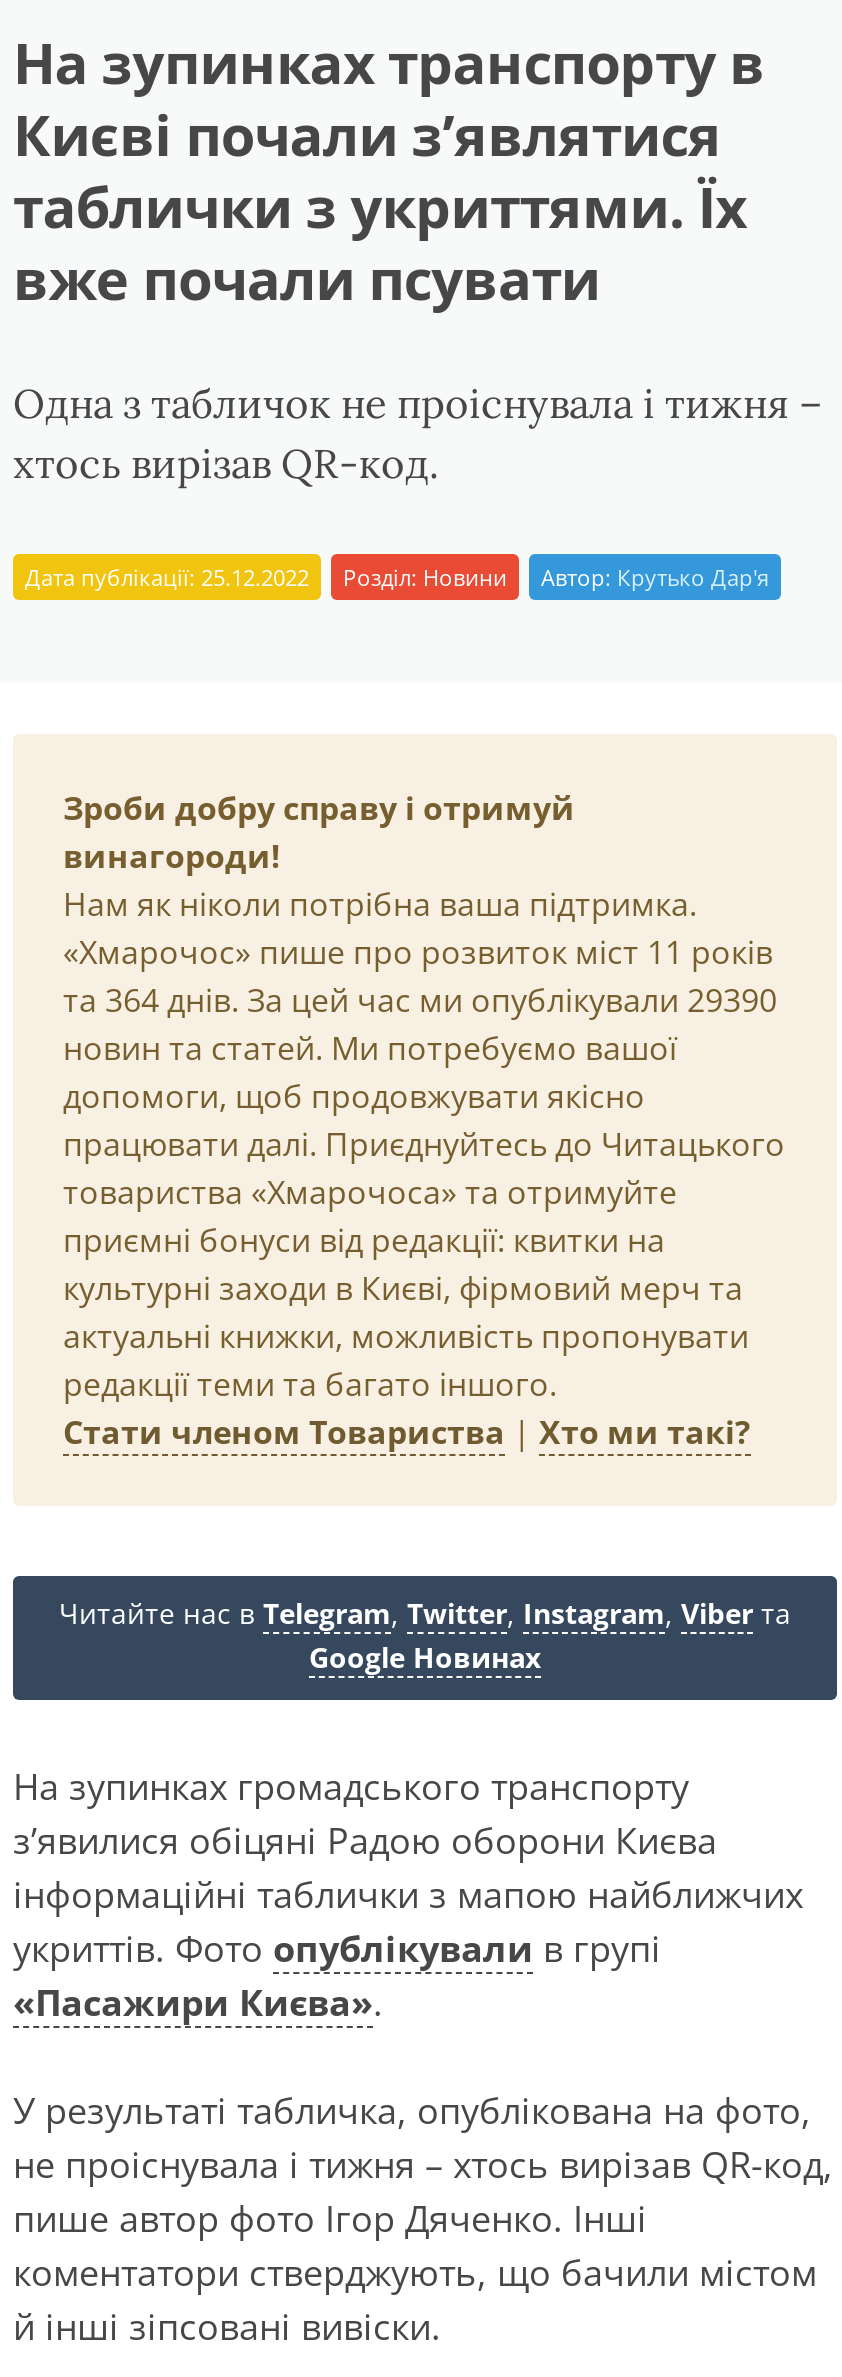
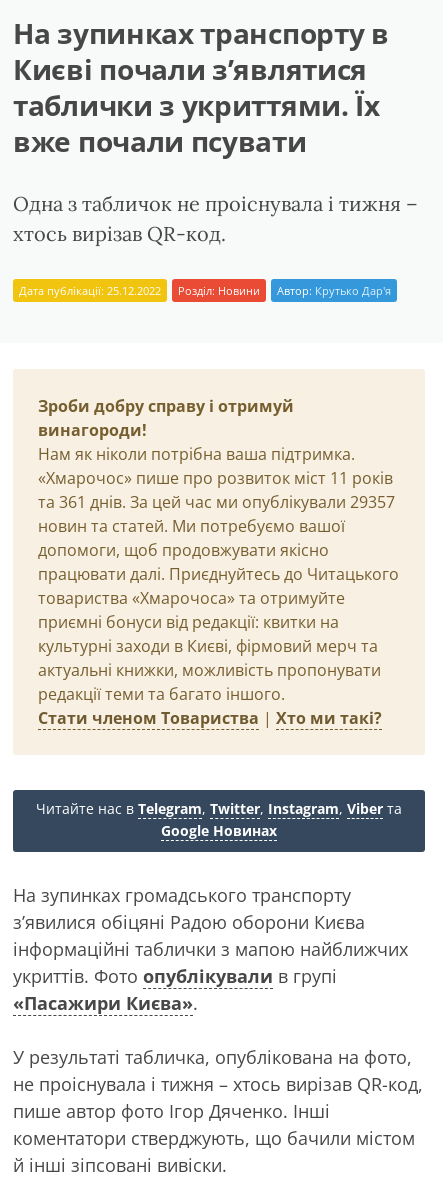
[63,978,777,1022] та 364 днів. За цей час ми опублікували 29390 -> [38,491,395,513] та 361 днів. За цей час ми опублікували 29357

